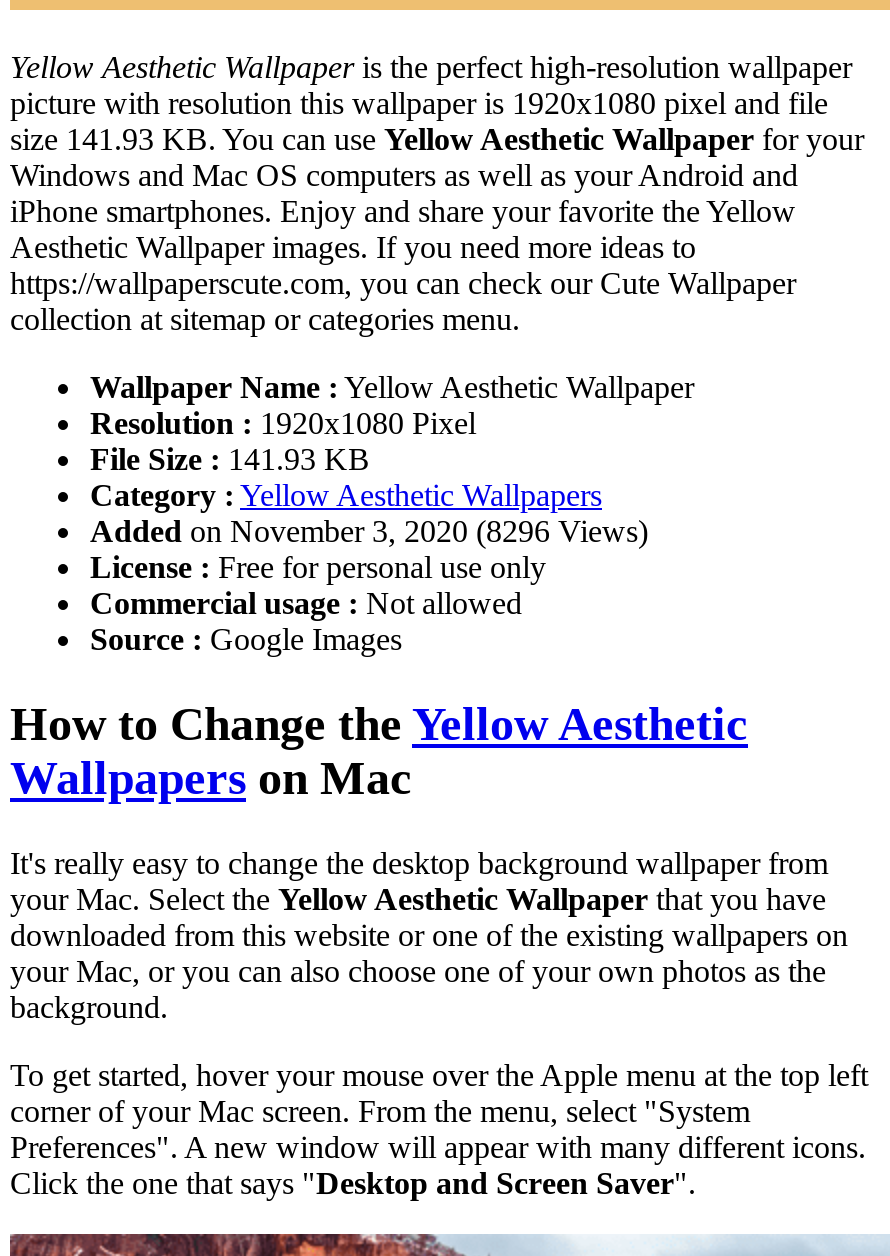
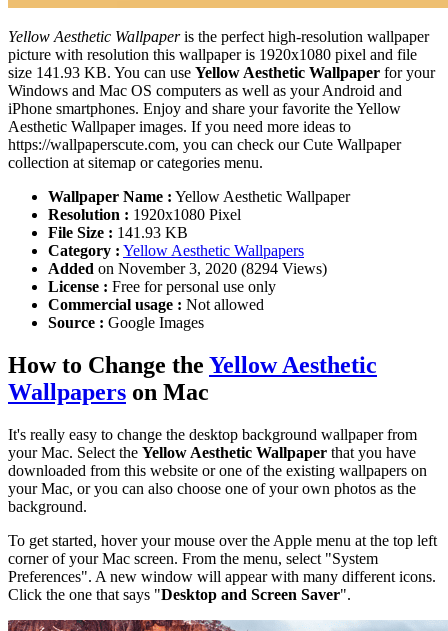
[90,515,648,549] Added on November 3, 2020 (8296 Views) -> [48,260,327,277] Added on November 3, 2020 (8294 Views)

